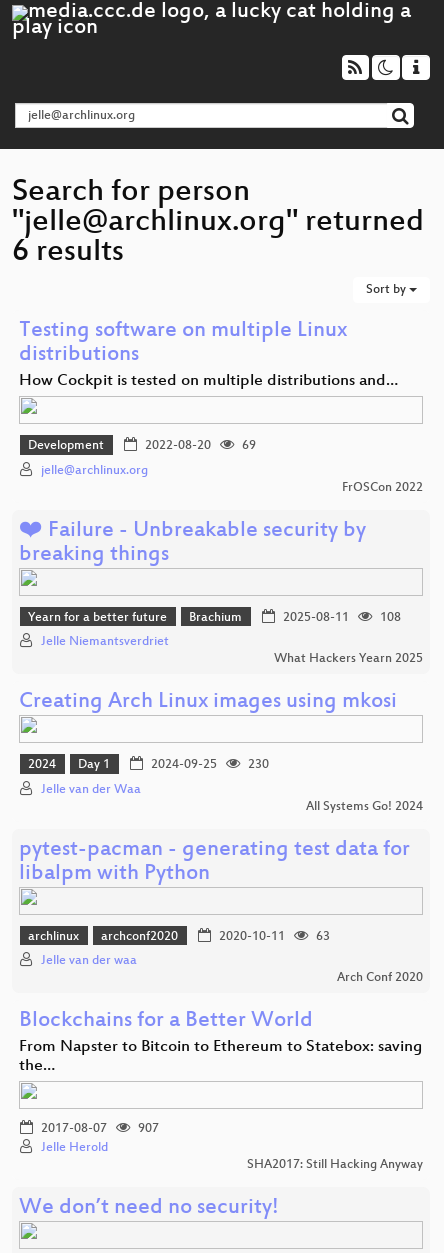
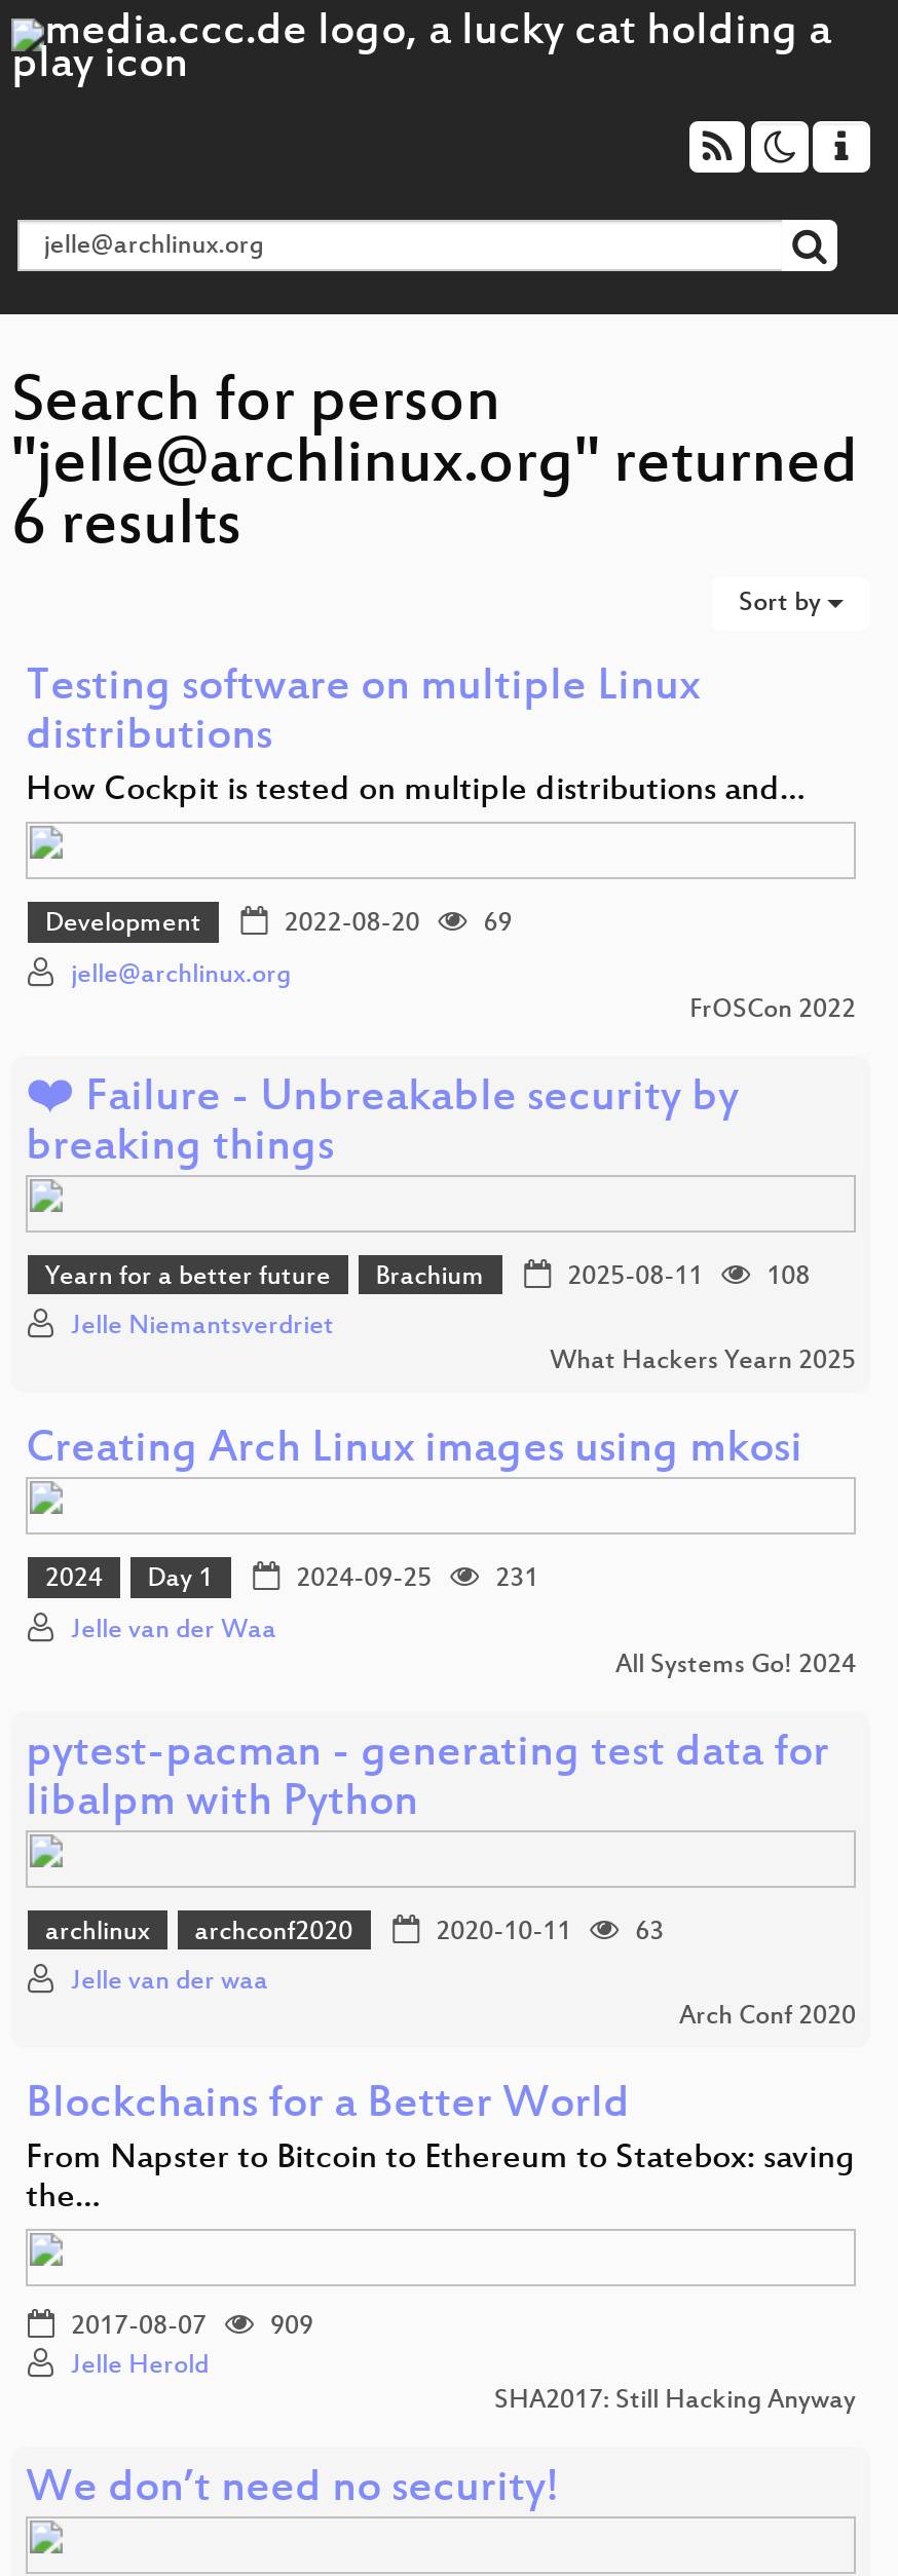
[148,758,269,772] 2024-09-25 230 -> [290,1566,539,1595] 2024-09-25 231
[38,1122,159,1136] 2017-08-07 907 -> [65,2313,313,2342] 2017-08-07 909

